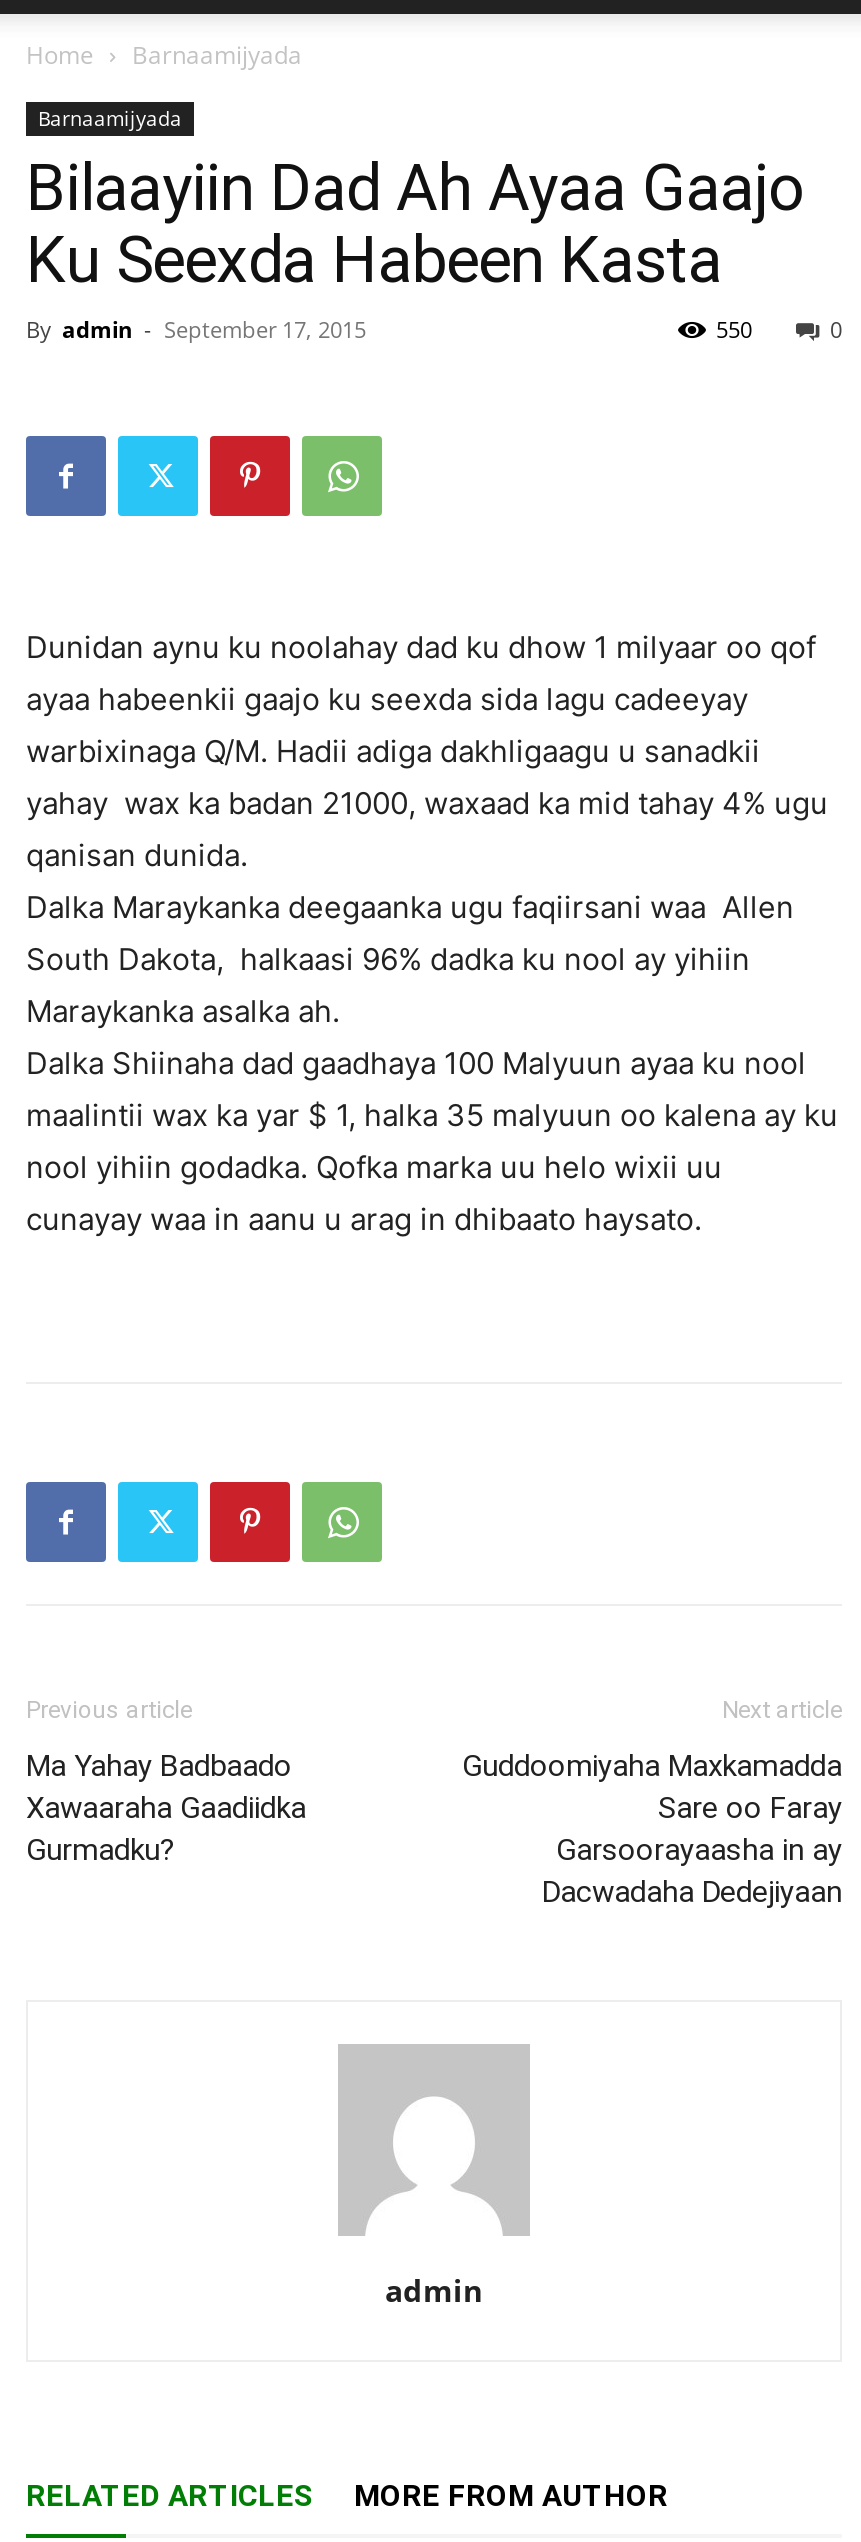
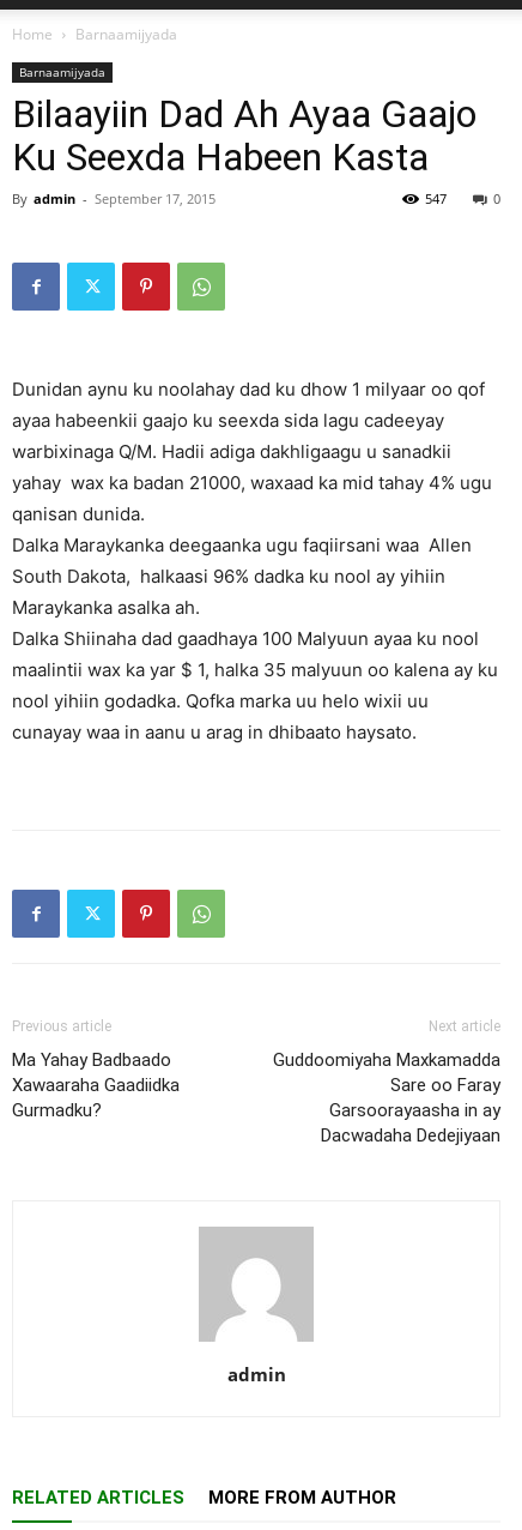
[716,314,752,344] 550 -> [425,189,447,207] 547

